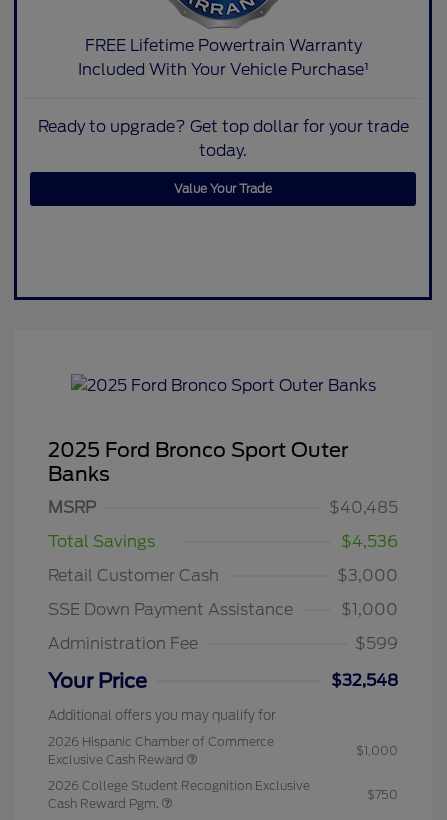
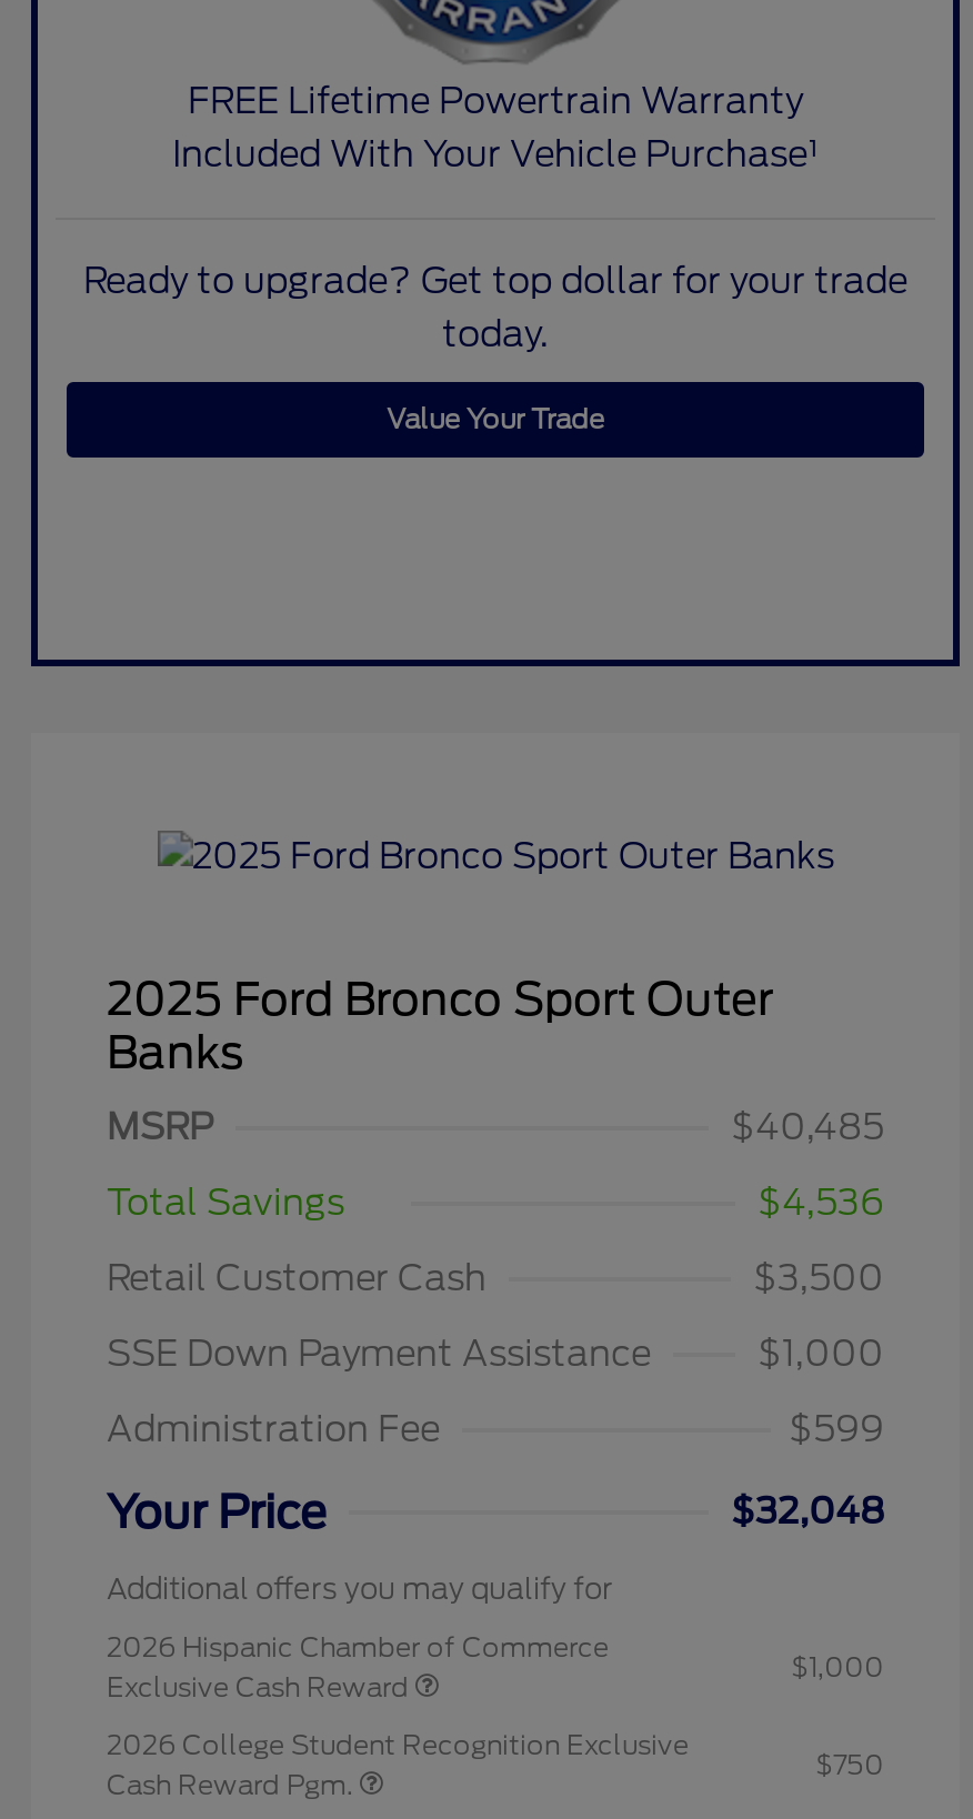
[337,566,398,585] $3,000 -> [753,1257,884,1300] $3,500
[331,671,398,690] $32,548 -> [731,1491,884,1533] $32,048

